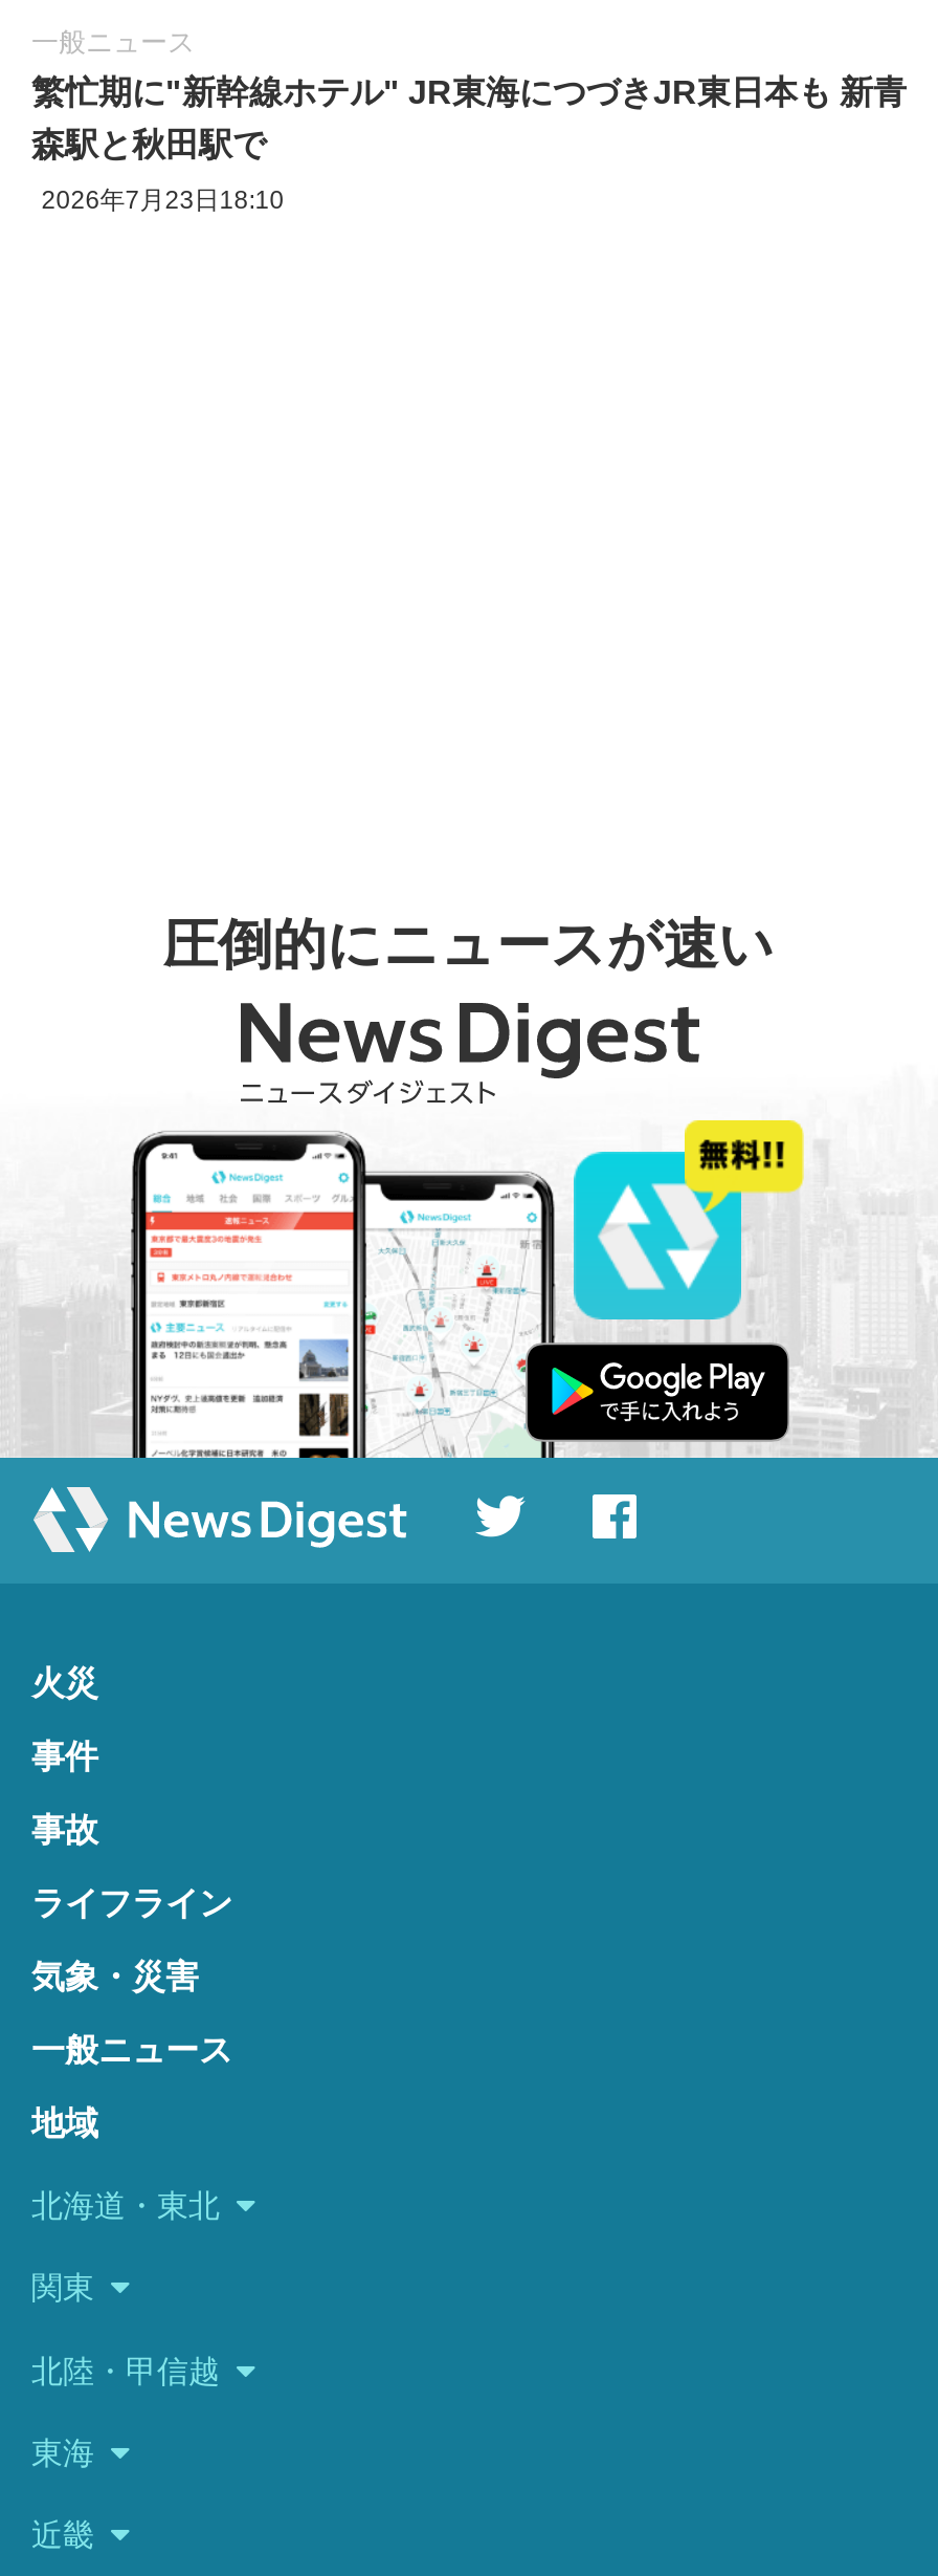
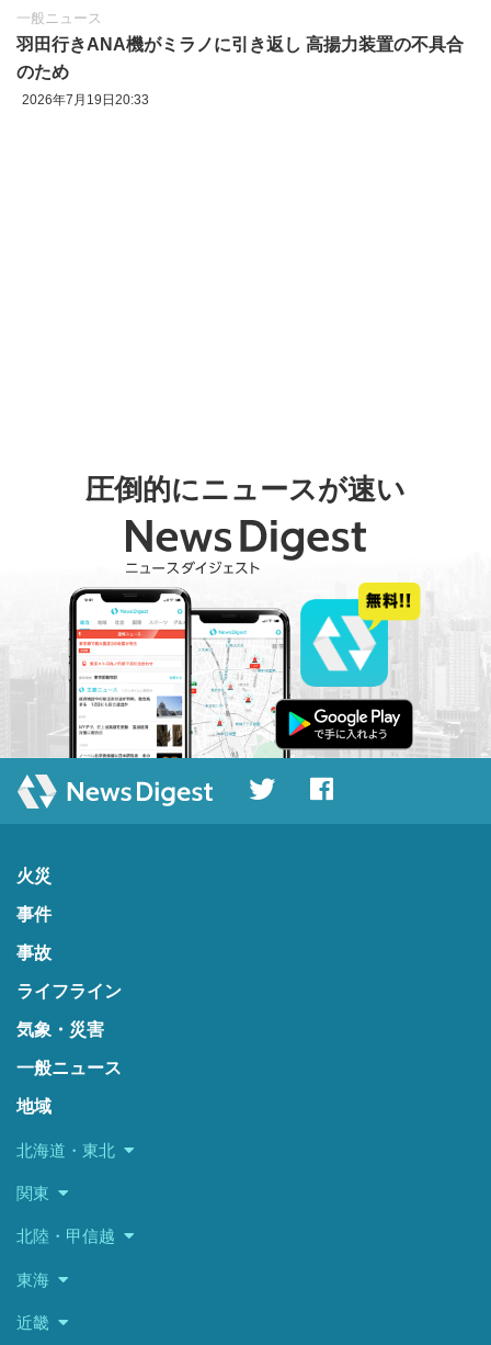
[31,74,907,109] 繁忙期に"新幹線ホテル" JR東海につづきJR東日本も 新青 -> [16,35,464,53] 羽田行きANA機がミラノに引き返し 高揚力装置の不具合
[31,126,266,162] 森駅と秋田駅で -> [16,62,69,81] のため
[41,184,284,214] 2026年7月23日18:10 -> [22,93,149,108] 2026年7月19日20:33

